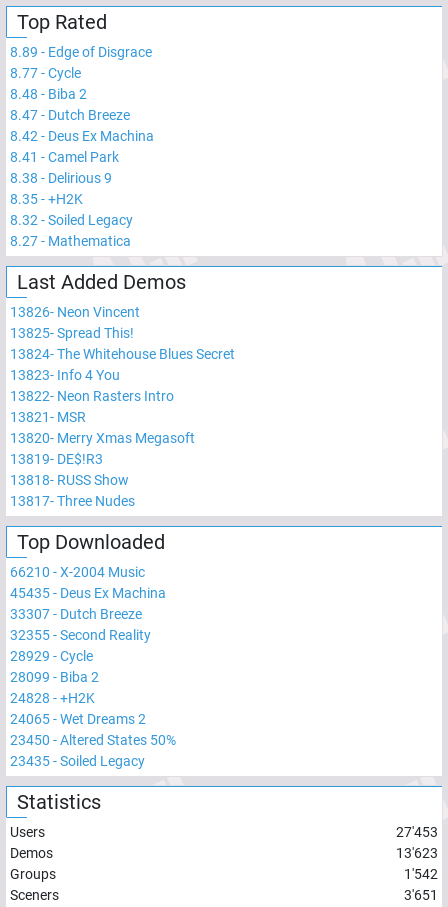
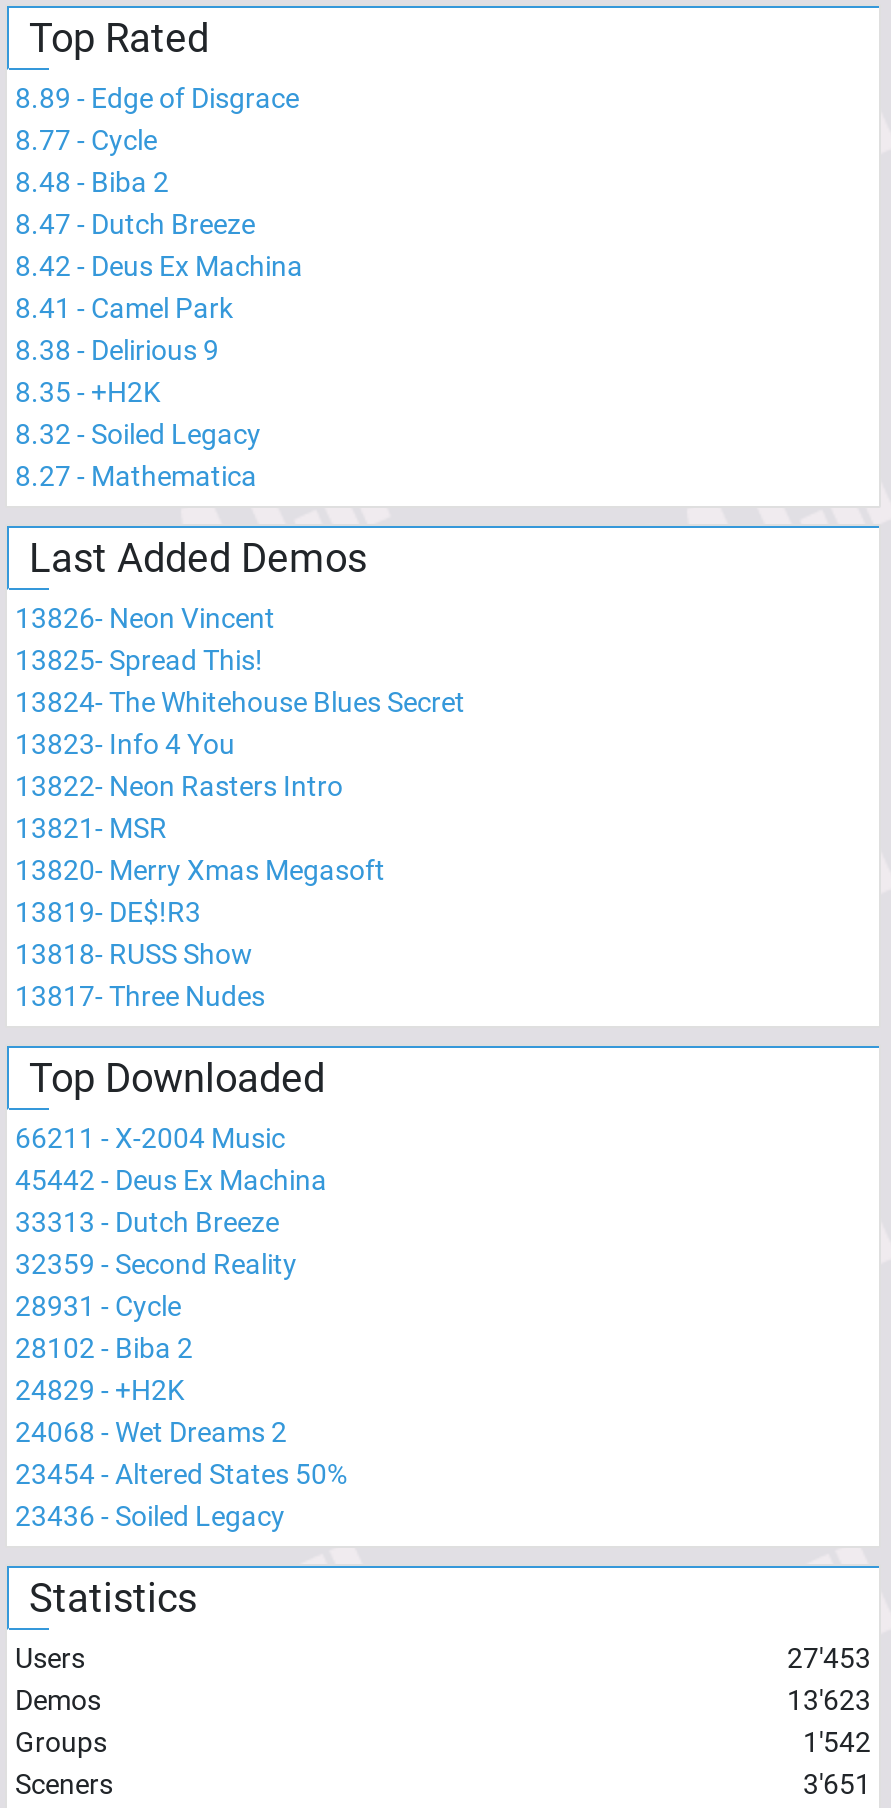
[10,564,145,580] 66210 - X-2004 Music -> [15,1122,285,1154] 66211 - X-2004 Music
[10,585,166,601] 45435 - Deus Ex Machina -> [15,1164,327,1196] 45442 - Deus Ex Machina
[10,606,142,622] 33307 - Dutch Breeze -> [15,1206,279,1238] 33313 - Dutch Breeze
[10,627,151,643] 32355 - Second Reality -> [15,1248,297,1280] 32359 - Second Reality
[10,648,93,664] 28929 - Cycle -> [15,1290,181,1322] 28931 - Cycle
[10,669,99,685] 28099 - Biba 2 -> [15,1332,193,1364] 28102 - Biba 2
[10,690,95,706] 24828 - +H2K -> [15,1374,185,1406] 24829 - +H2K
[10,711,146,727] 24065 - Wet Dreams 2 -> [15,1416,287,1448] 24068 - Wet Dreams 2
[10,732,176,748] 23450 - Altered States 50% -> [15,1458,347,1490] 23454 - Altered States 50%
[10,753,145,769] 23435 - Soiled Legacy -> [15,1500,285,1532] 23436 - Soiled Legacy

